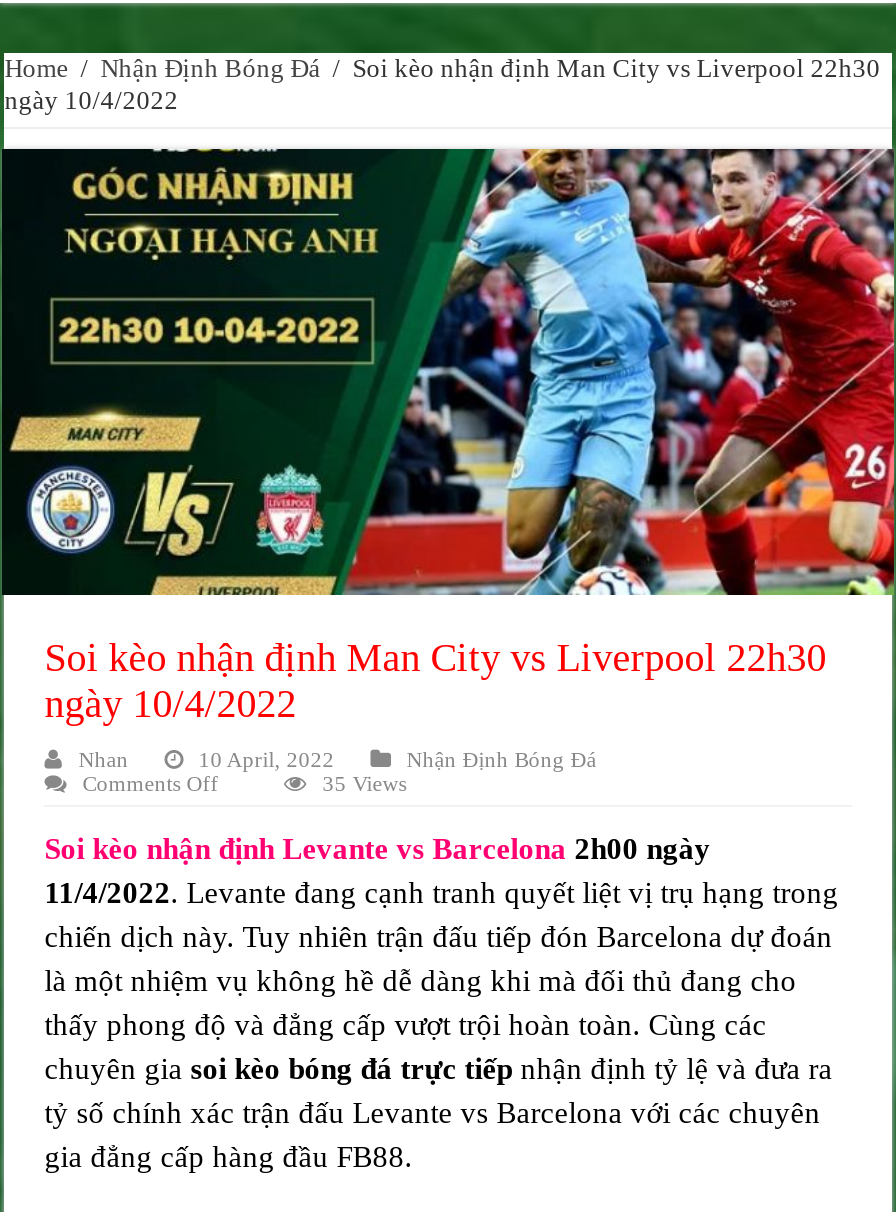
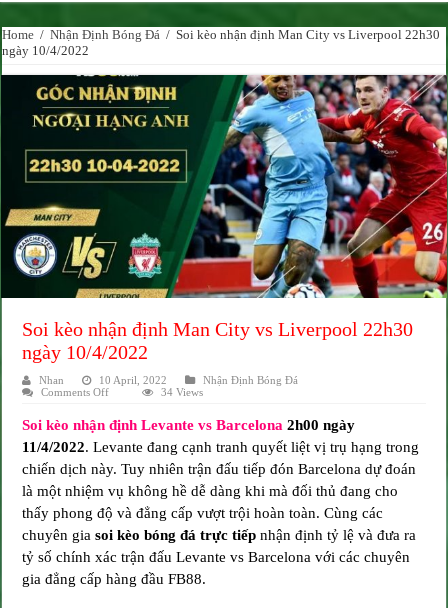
[322,771,406,795] 35 Views -> [161,386,203,398] 34 Views

